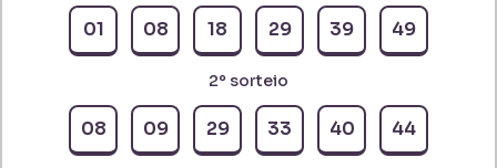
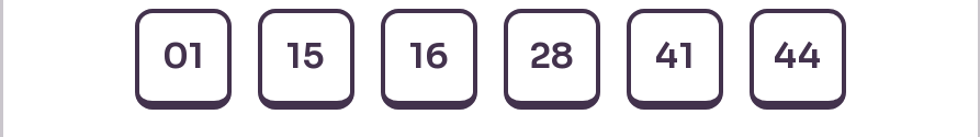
[80,18,416,141] 08 | 18 | 29 | 39 | 49 | 2º sorteio | 08 | 09 | 29 | 33 | 40 -> [286,34,695,80] 15 | 16 | 28 | 41

